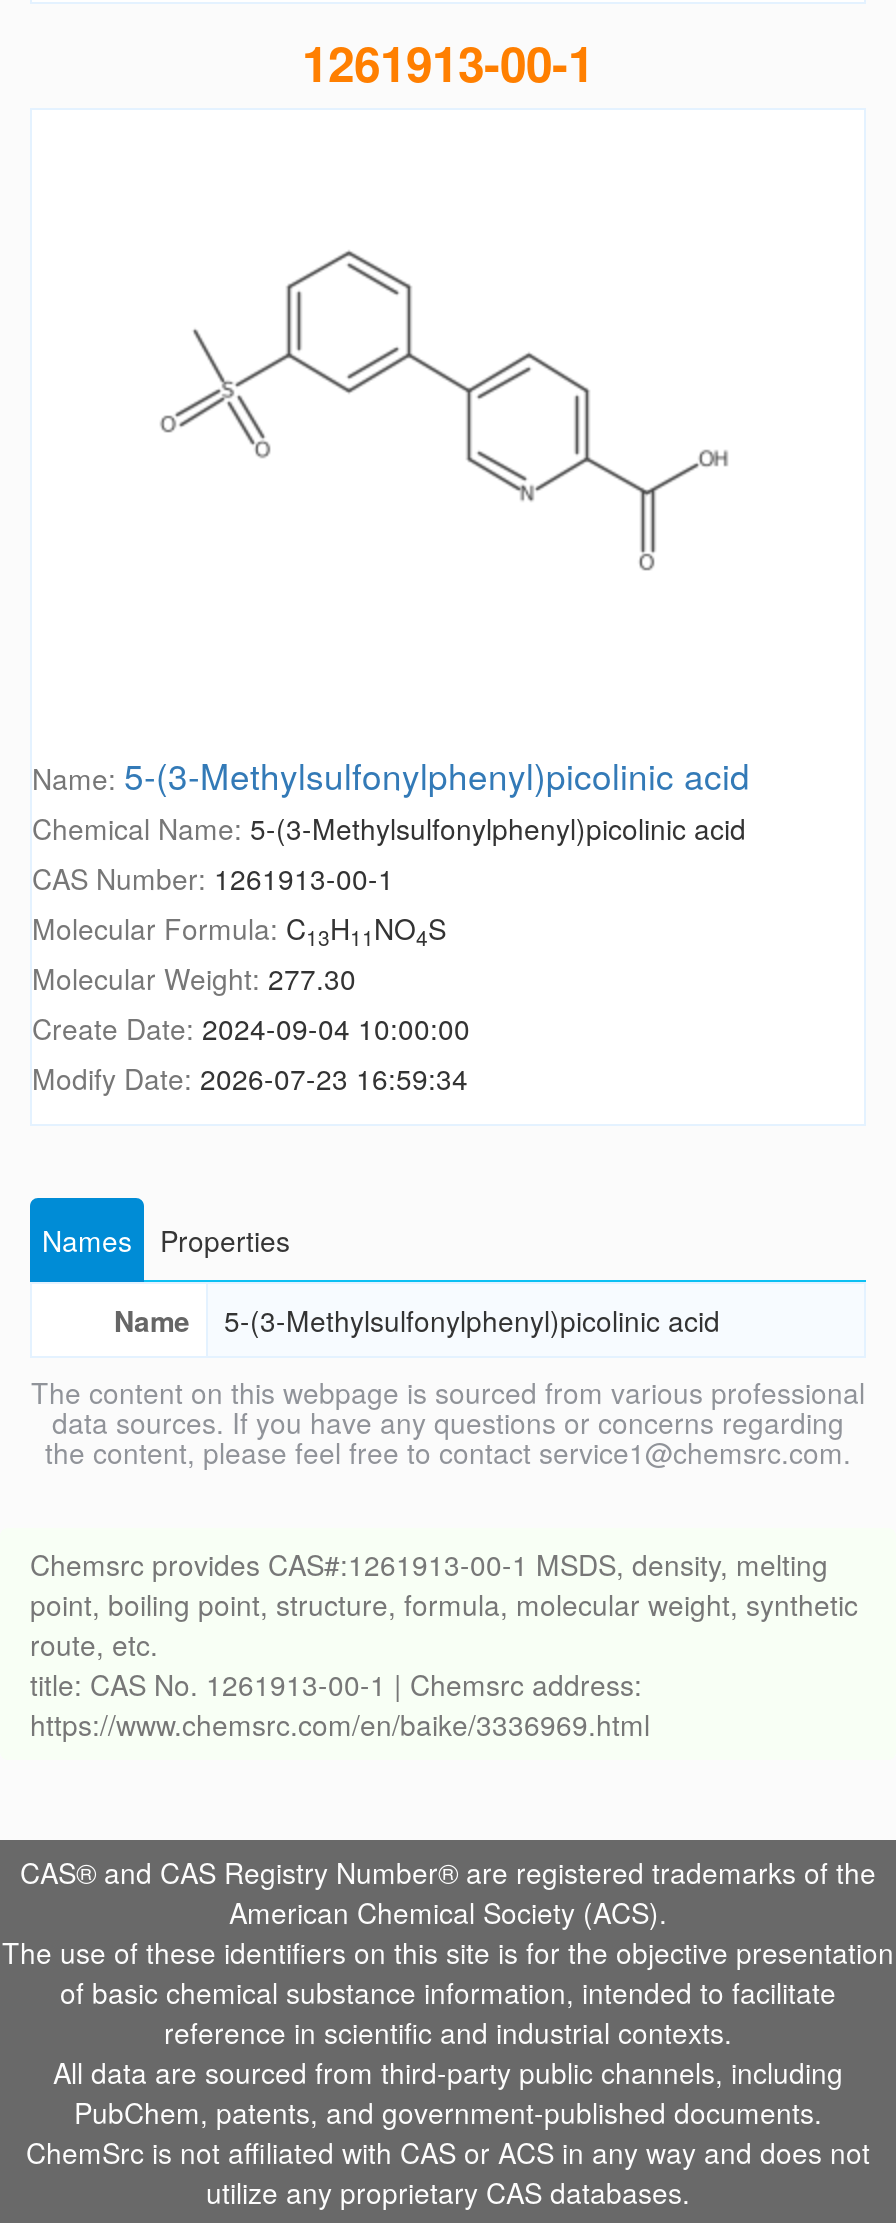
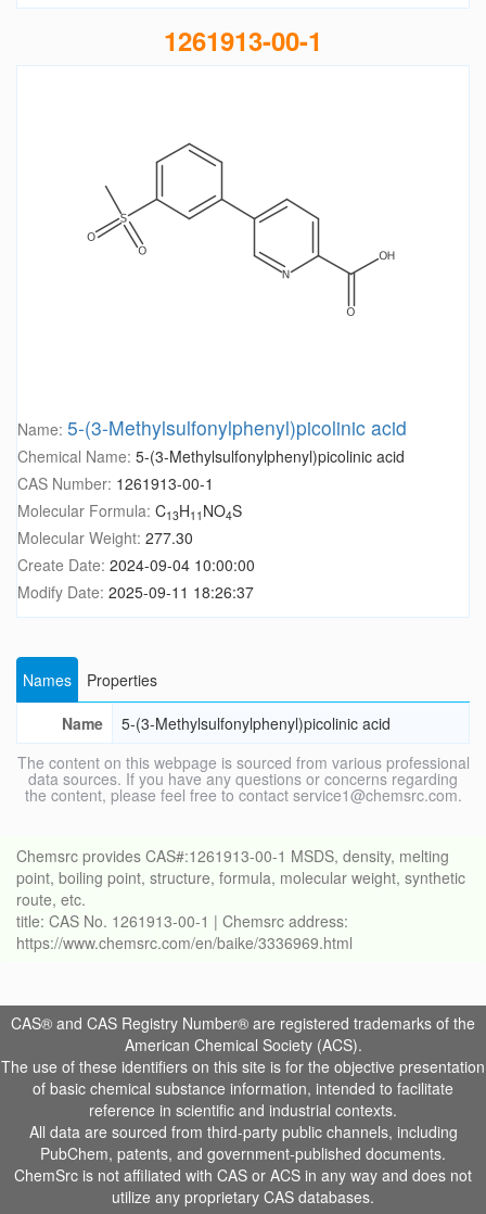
[32,1059,468,1099] Modify Date: 2026-07-23 16:59:34 -> [17,581,254,603] Modify Date: 2025-09-11 18:26:37

